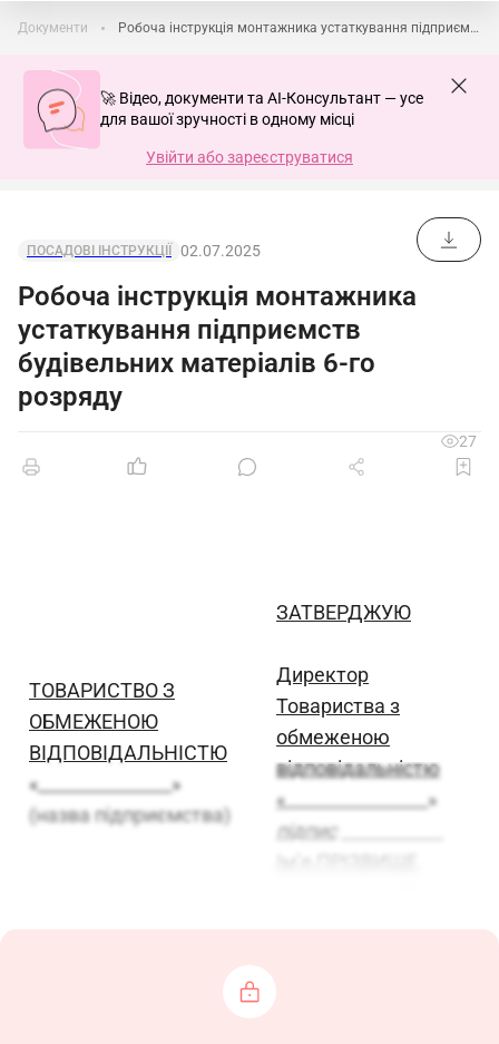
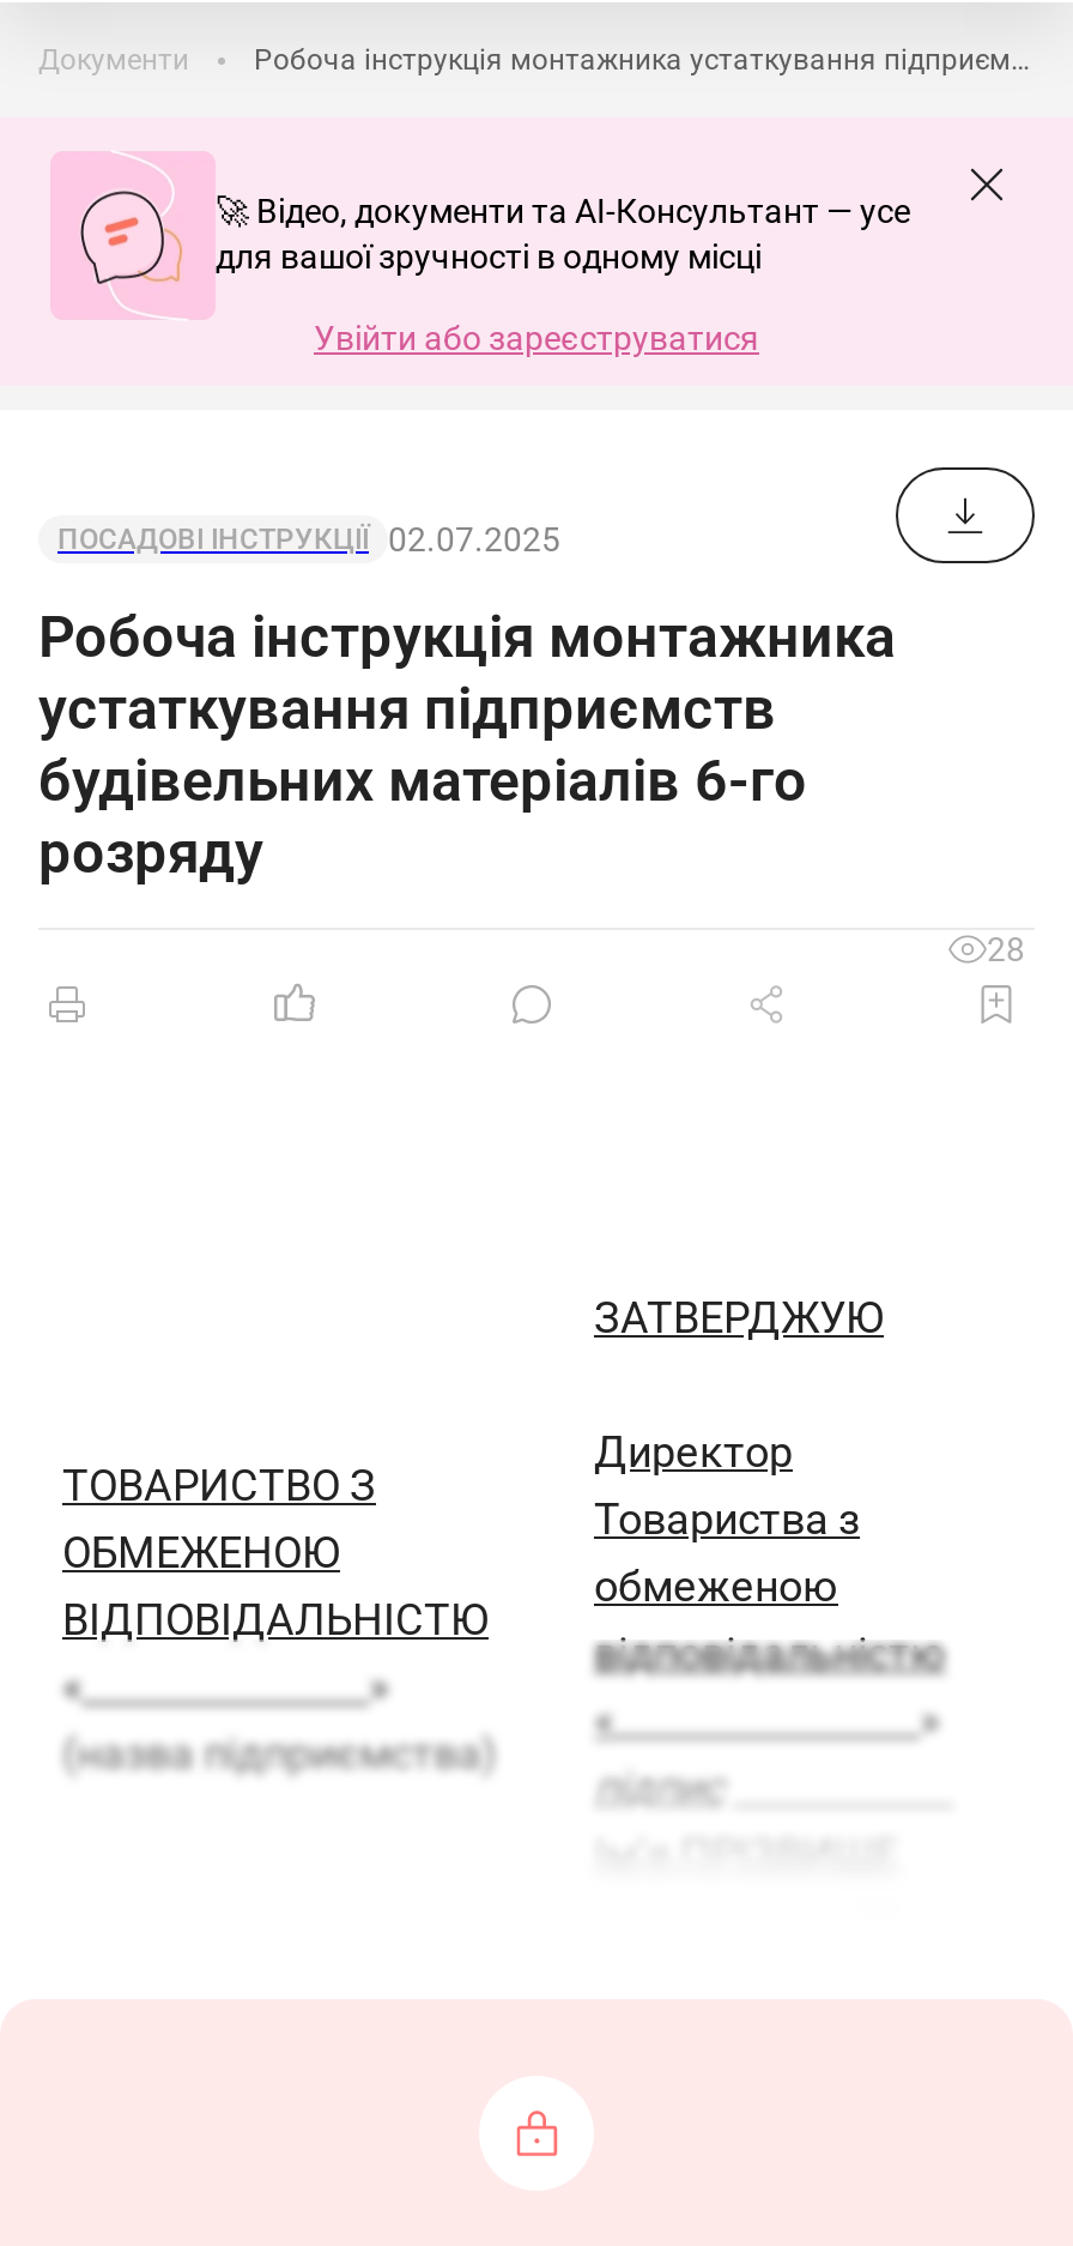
[459,432,477,450] 27 -> [987,930,1025,968] 28

